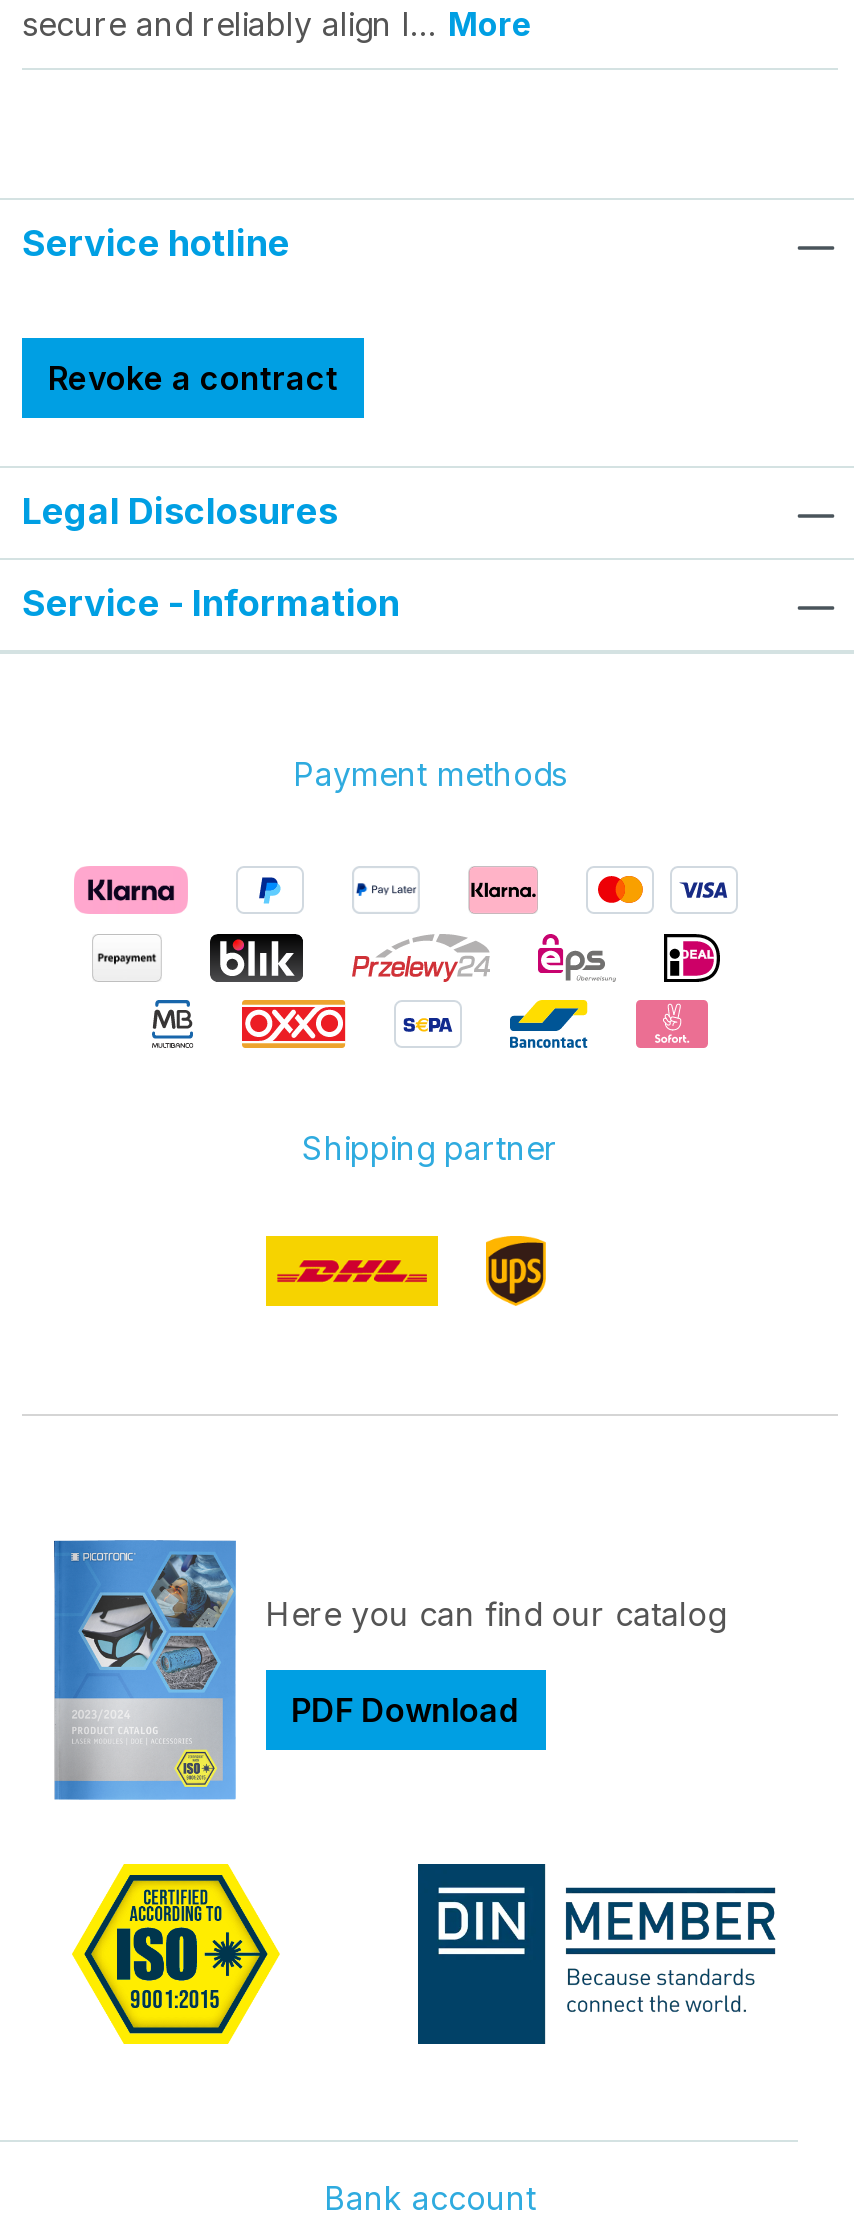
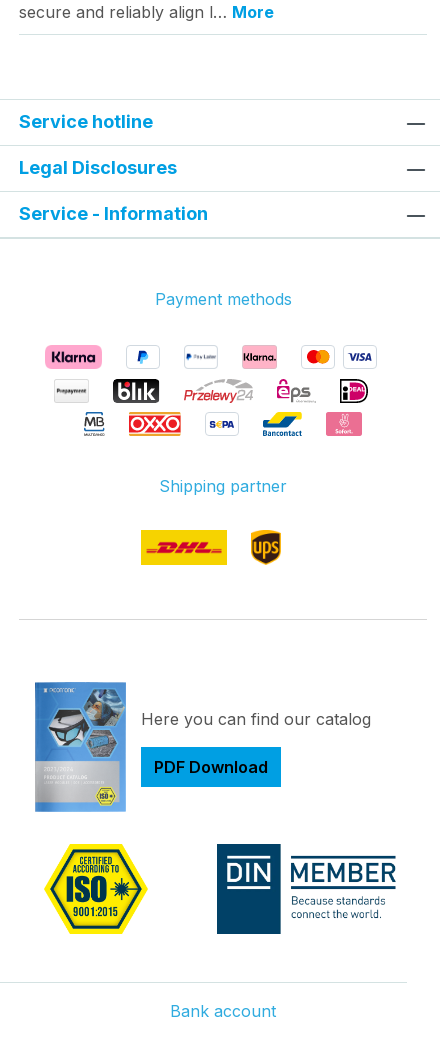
[48,359,338,399] Revoke a contract -> none

